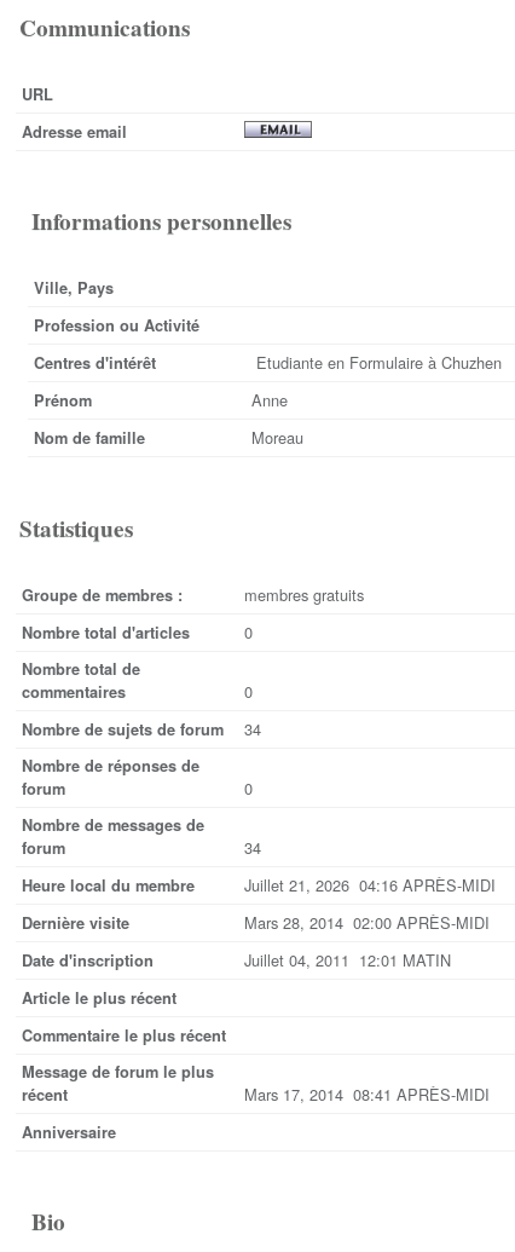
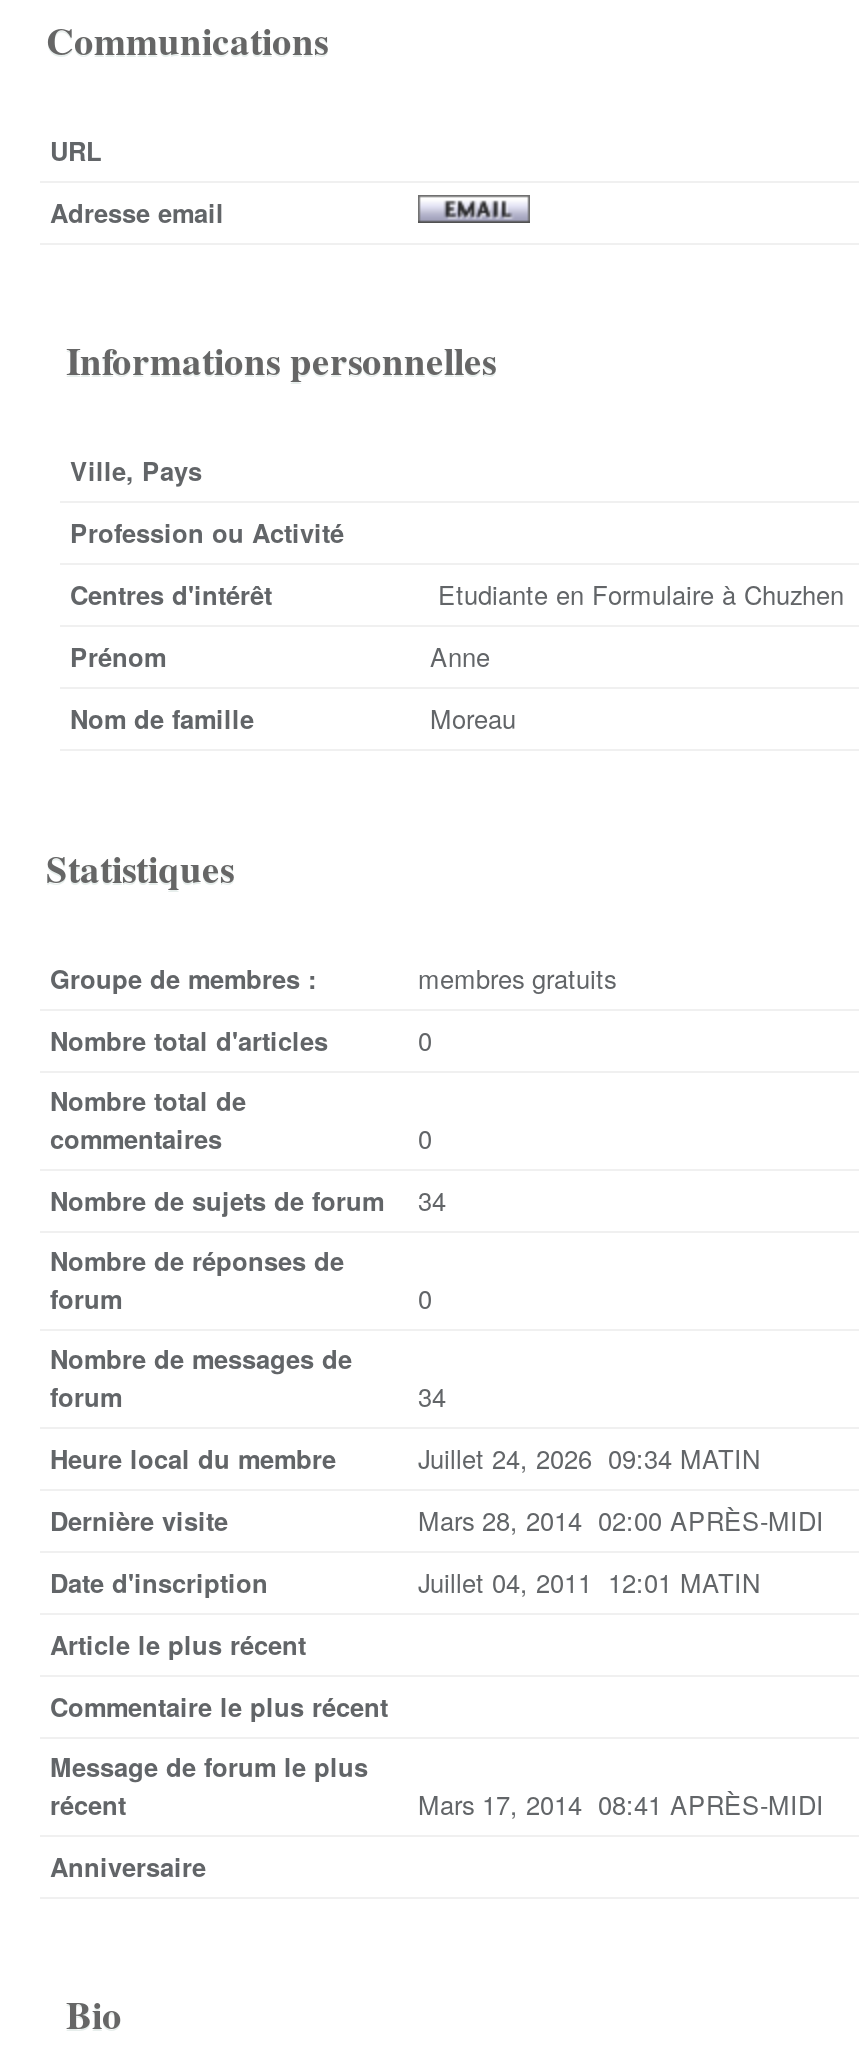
[239,873,496,896] Juillet 21, 2026 04:16 APRÈS-MIDI -> [410,1438,760,1476] Juillet 24, 2026 09:34 MATIN

